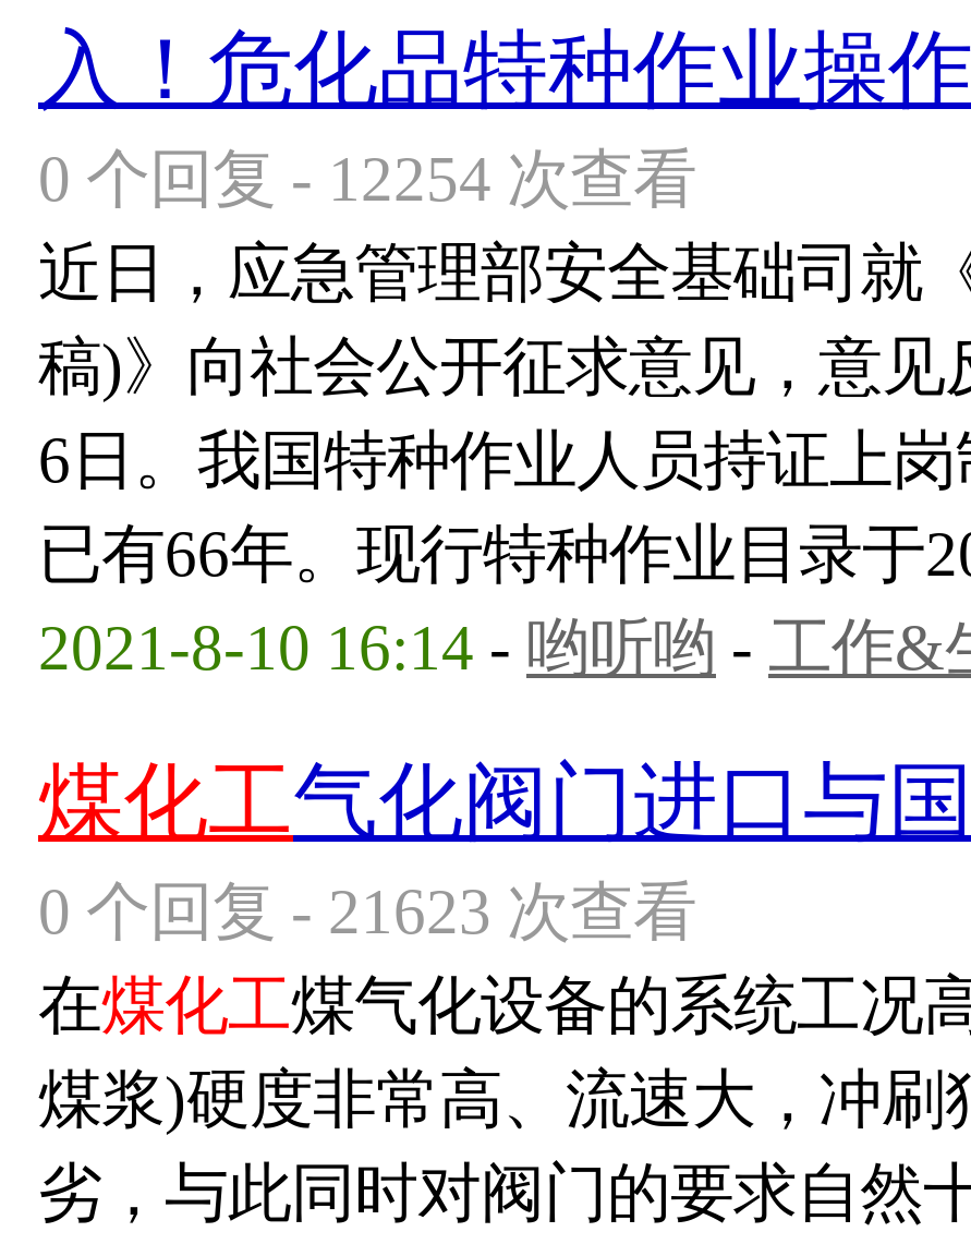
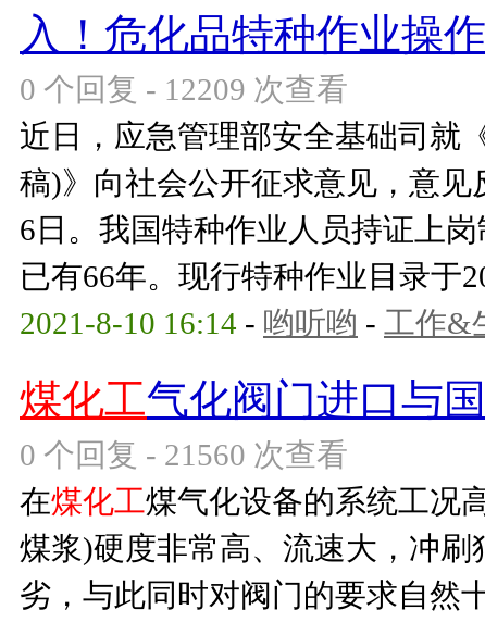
[38,144,696,214] 0 个回复 - 12254 次查看 -> [20,72,348,107] 0 个回复 - 12209 次查看
[38,877,696,946] 0 个回复 - 21623 次查看 -> [20,437,348,472] 0 个回复 - 21560 次查看

